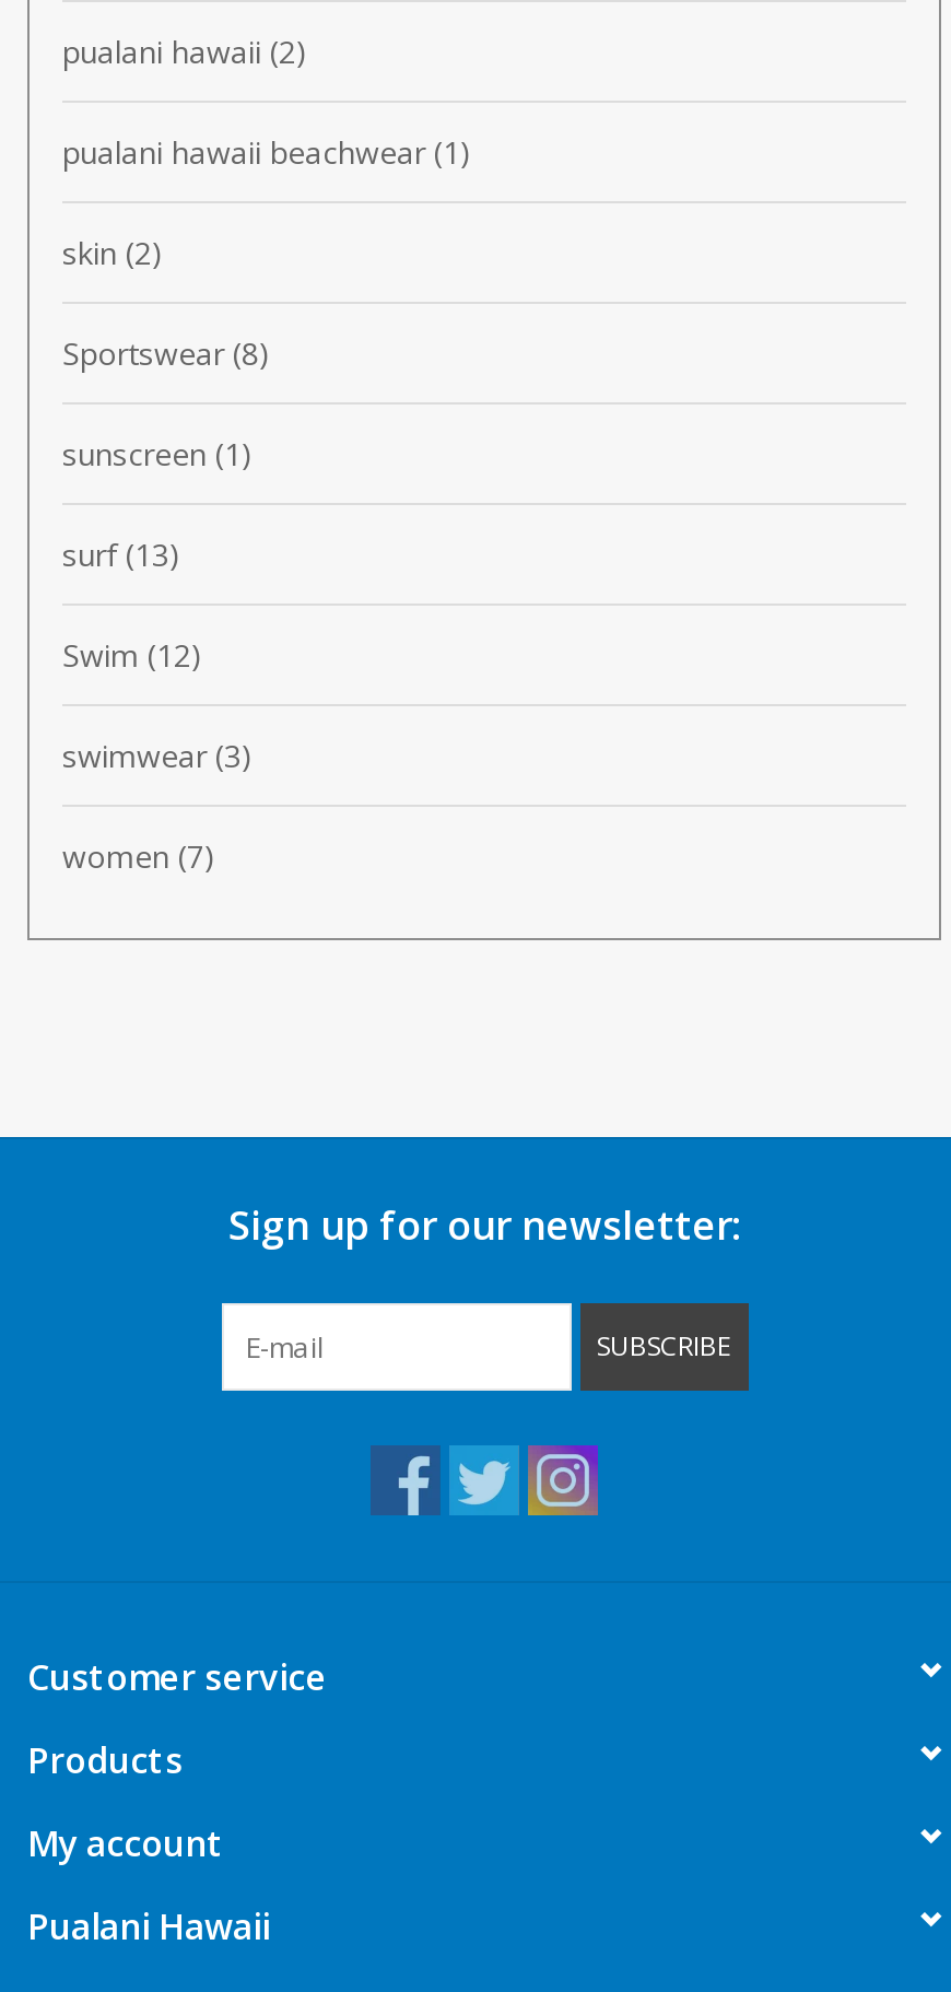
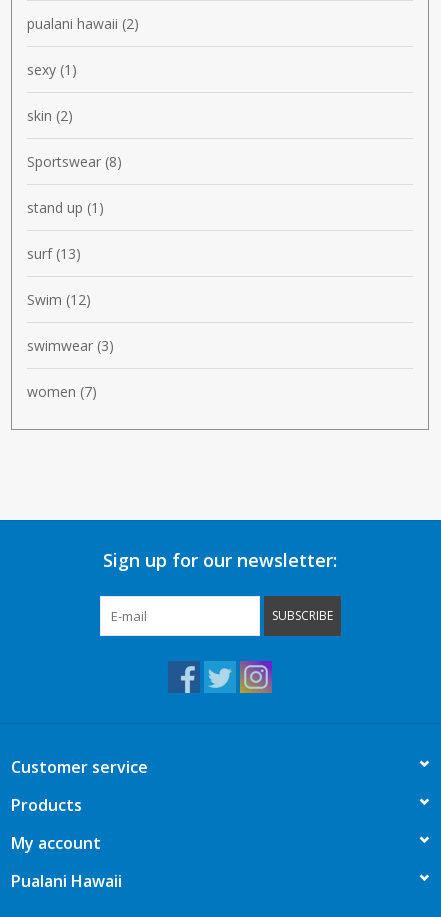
[62,131,471,173] pualani hawaii beachwear (1) -> [27,60,77,79] sexy (1)
[62,433,253,475] sunscreen (1) -> [27,198,104,217] stand up (1)

